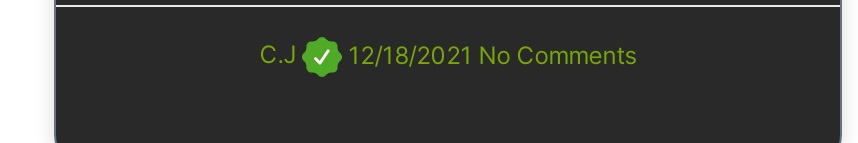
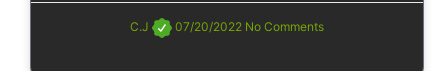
[260,40,636,70] C.J 12/18/2021 No Comments -> [130,19,324,34] C.J 07/20/2022 No Comments

